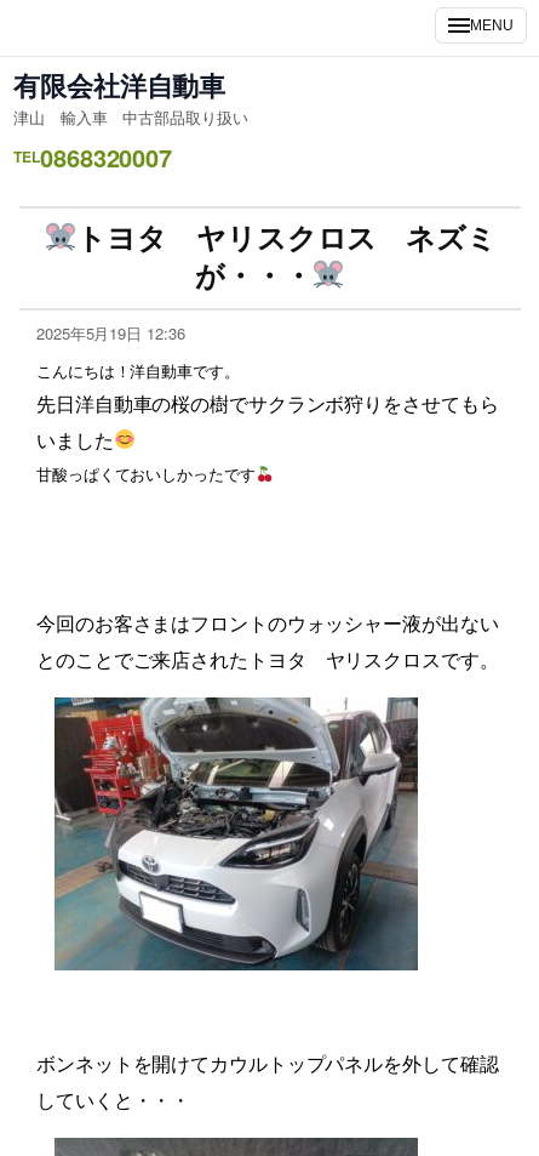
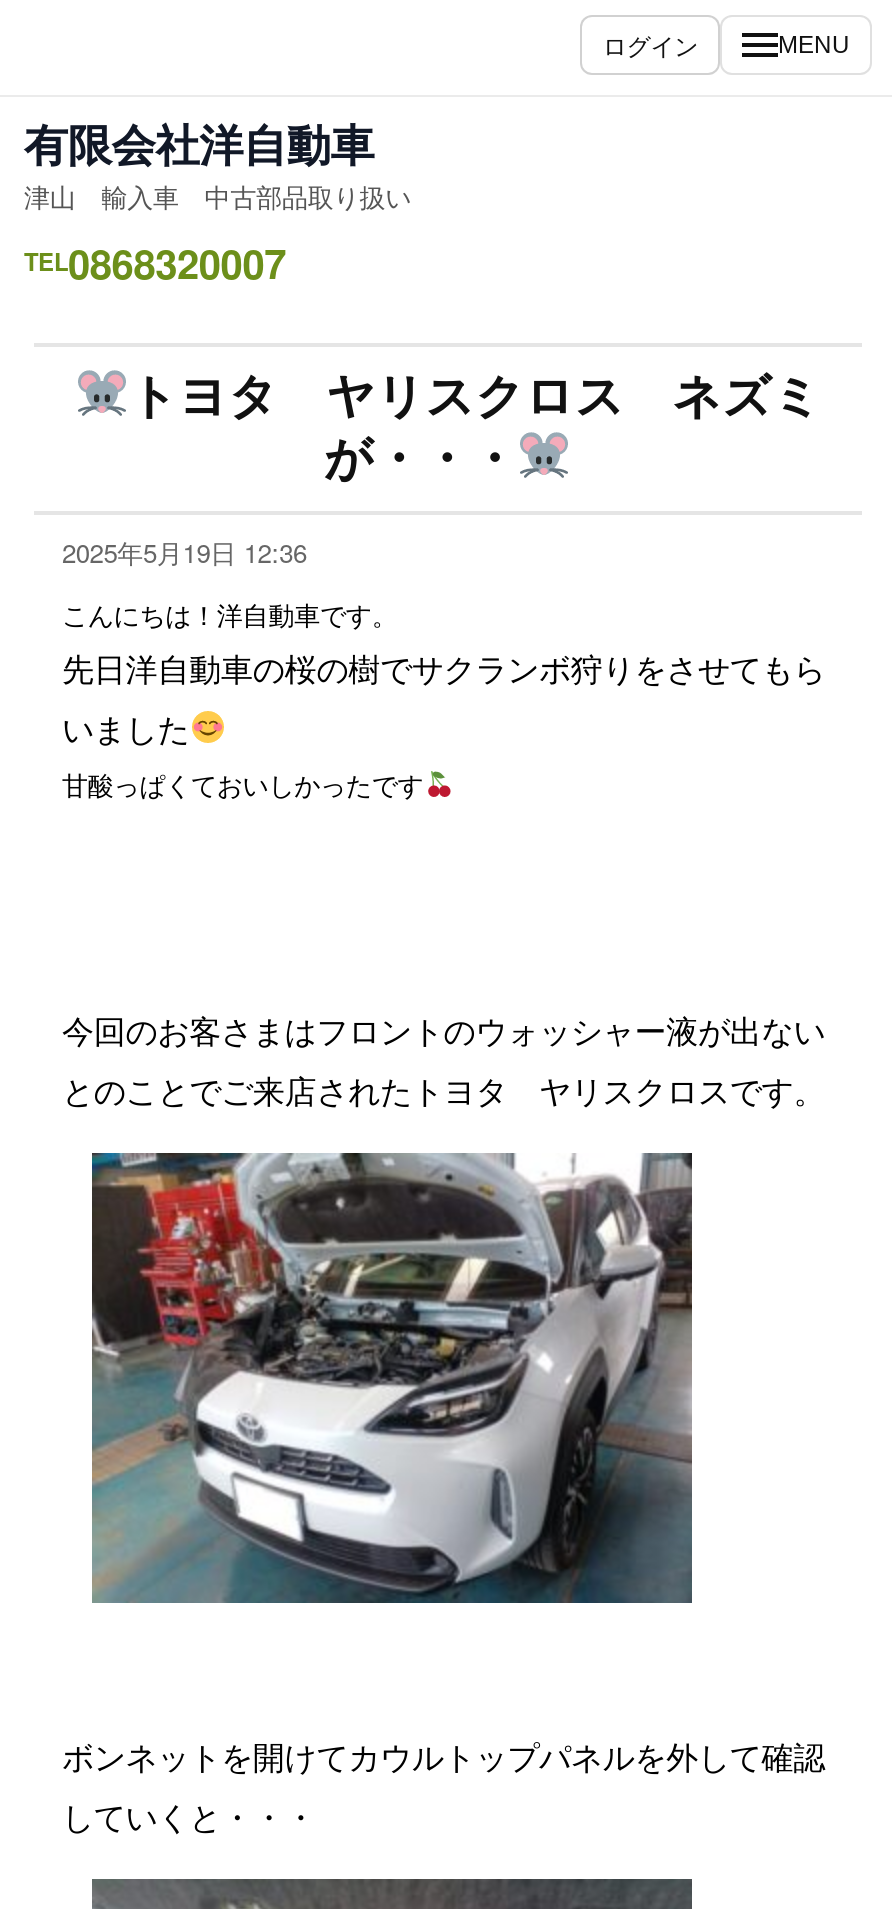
none -> [603,27,698,61] ログイン

